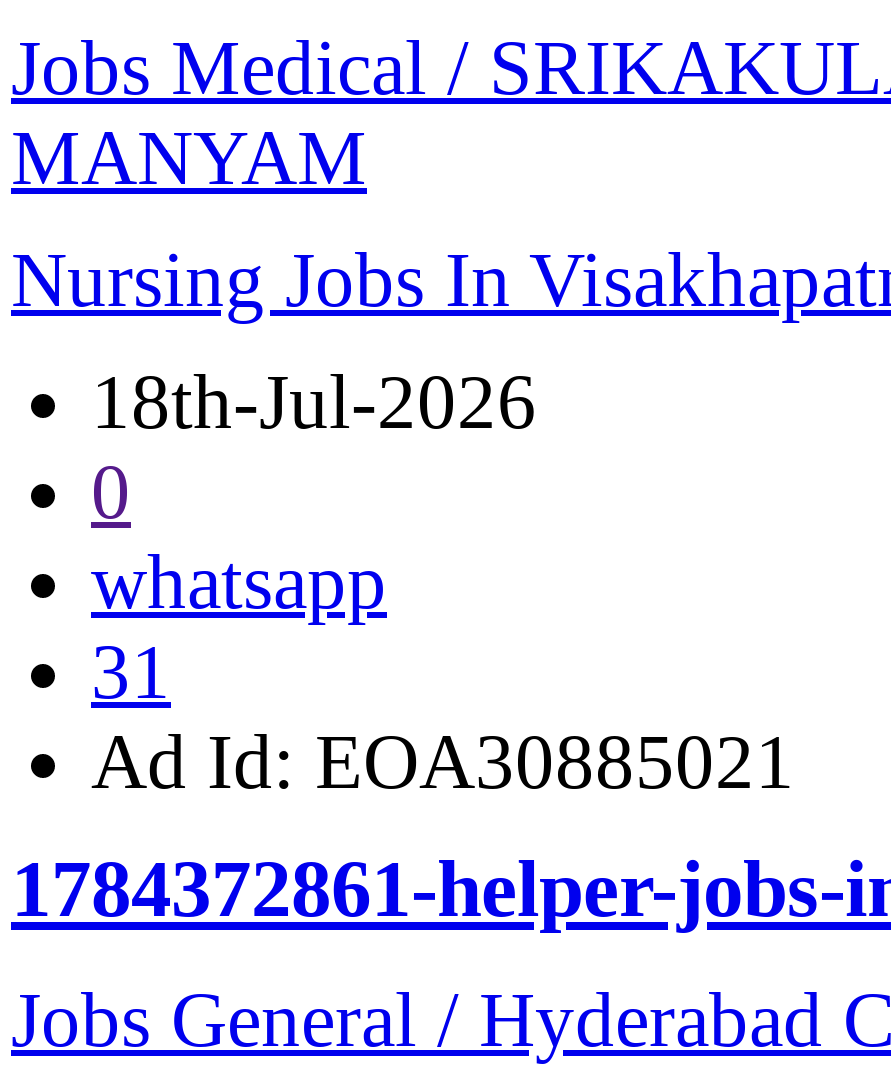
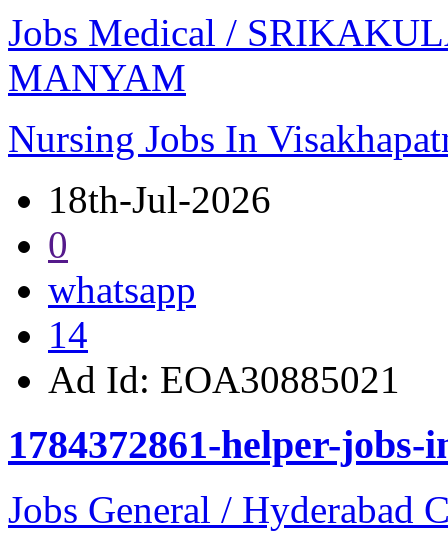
[91,627,171,713] 31 -> [48,313,88,356] 14

